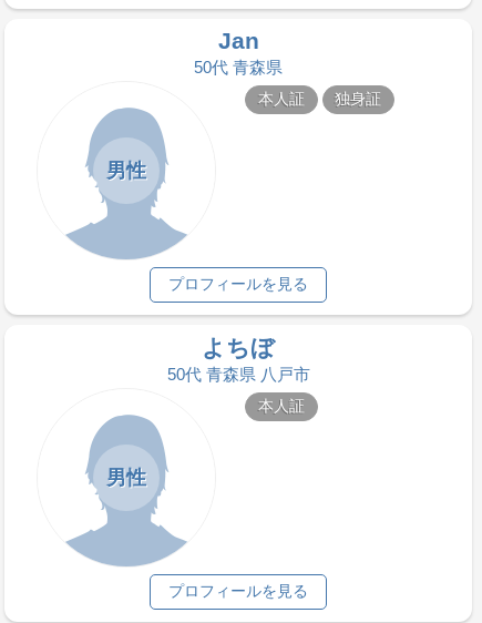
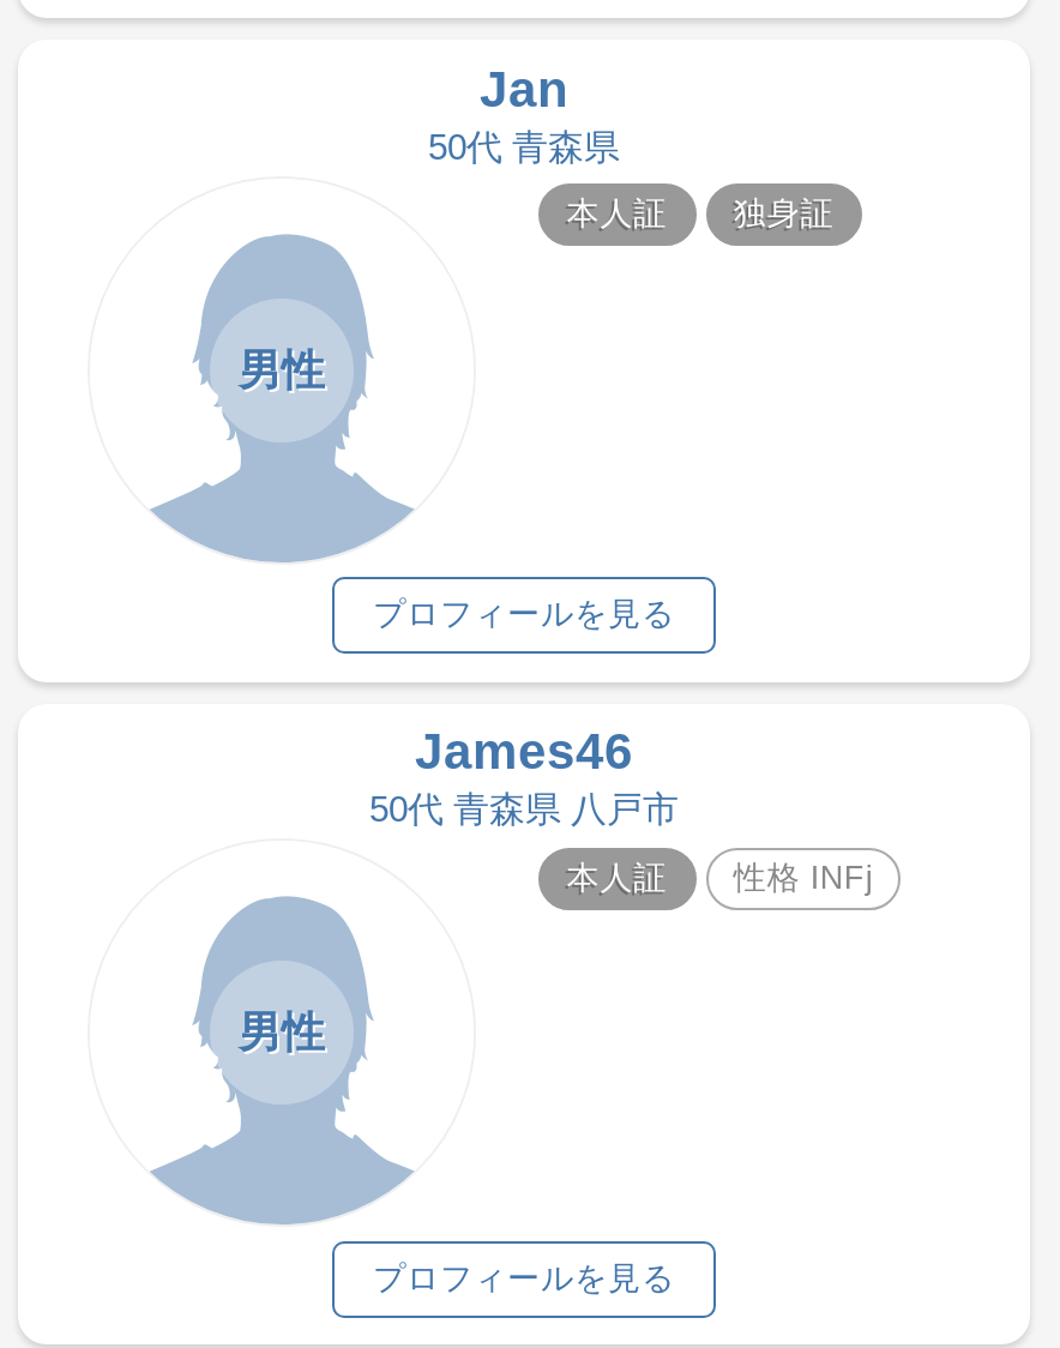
[202,334,275,360] よちぼ -> [415,723,633,779] James46
none -> [734,860,873,896] 性格 INFj

